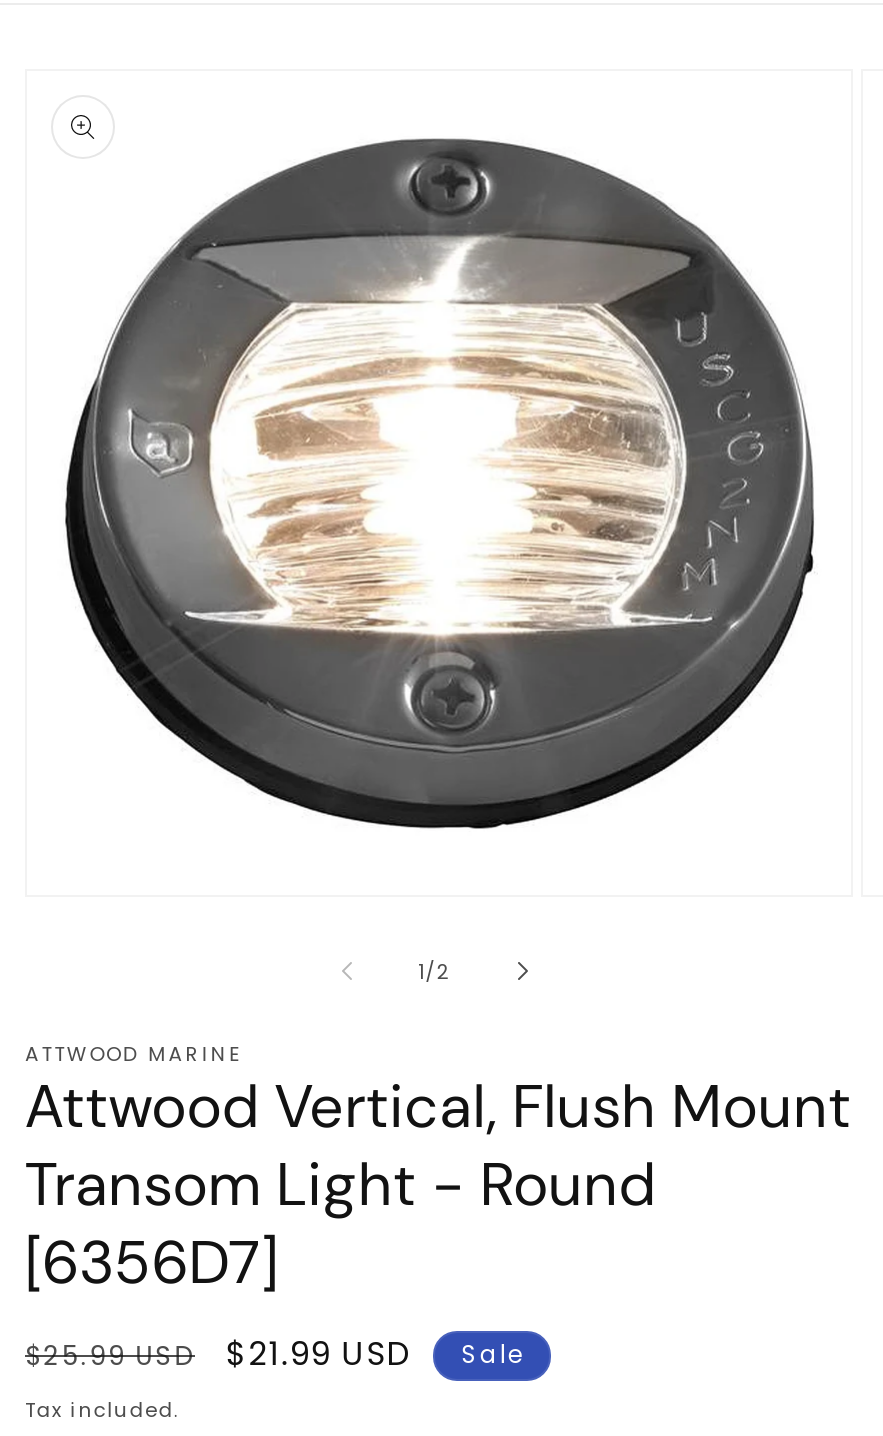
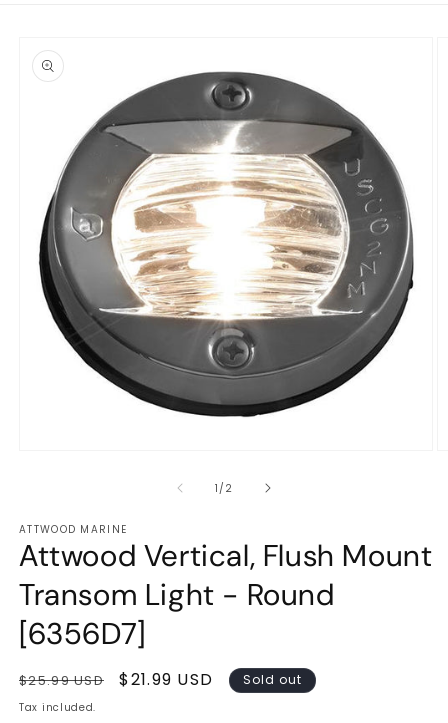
[462,1337,524,1371] Sale -> [243,671,302,688] Sold out

